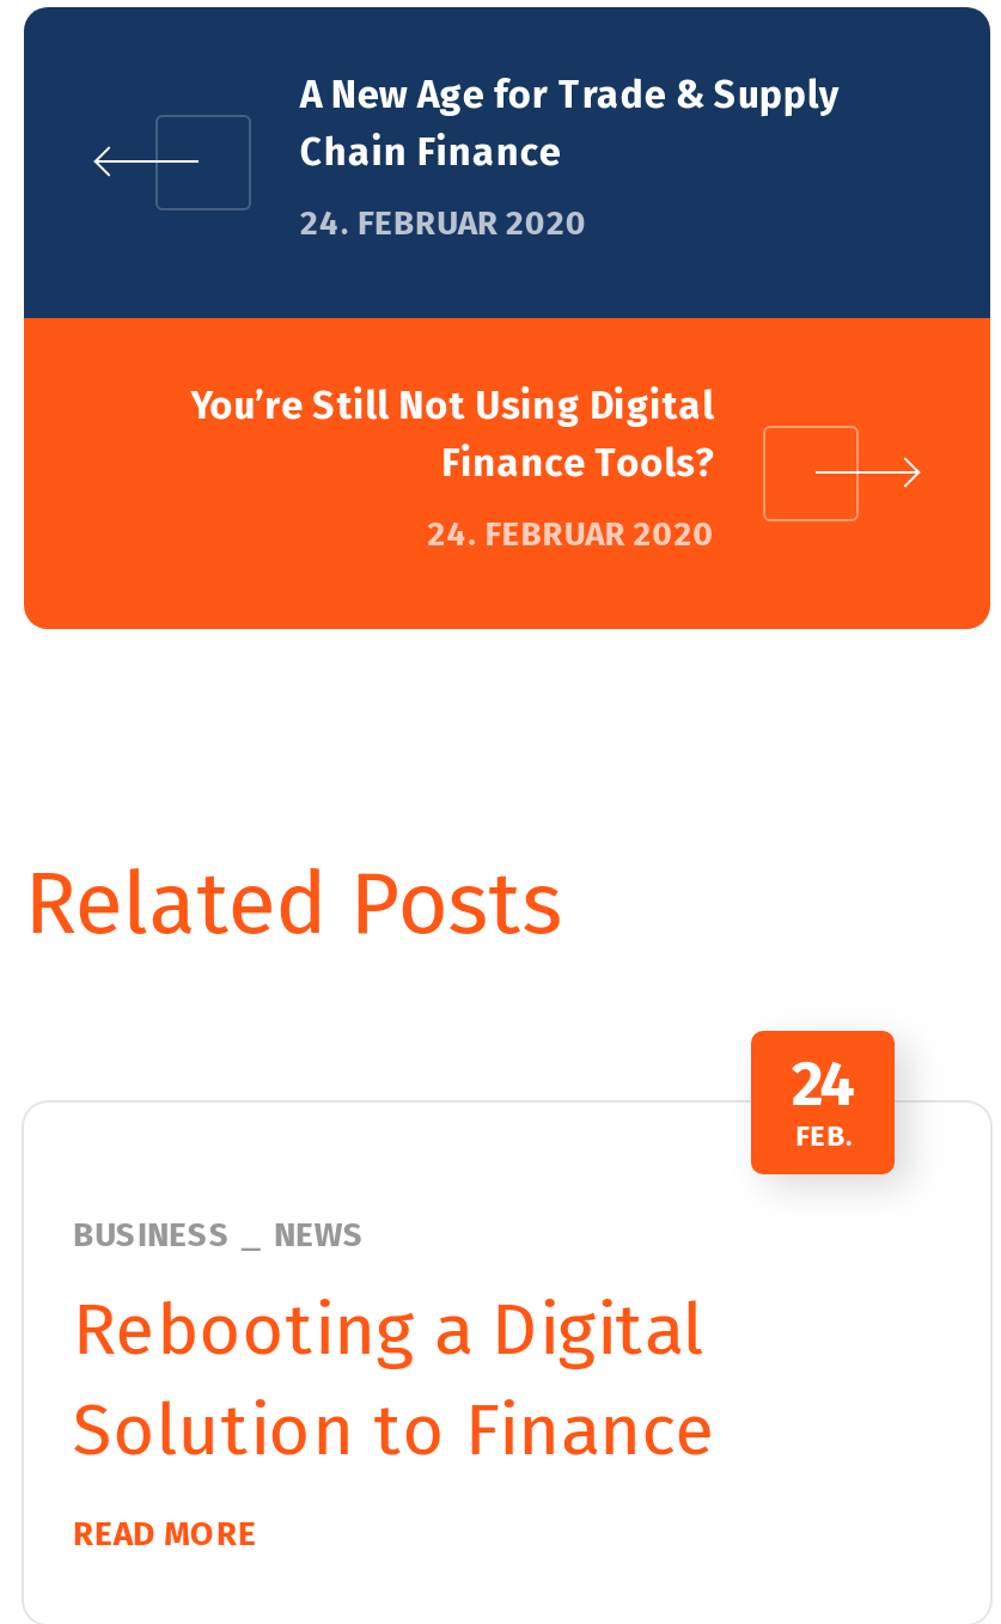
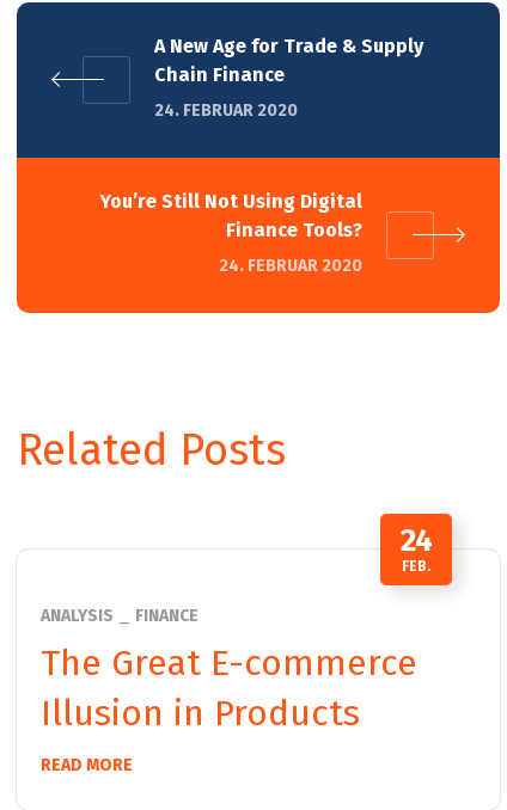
[73,1215,716,1473] BUSINESS | NEWS | Rebooting a Digital | Solution to Finance -> [41,606,418,735] ANALYSIS | FINANCE | The Great E-commerce | Illusion in Products

